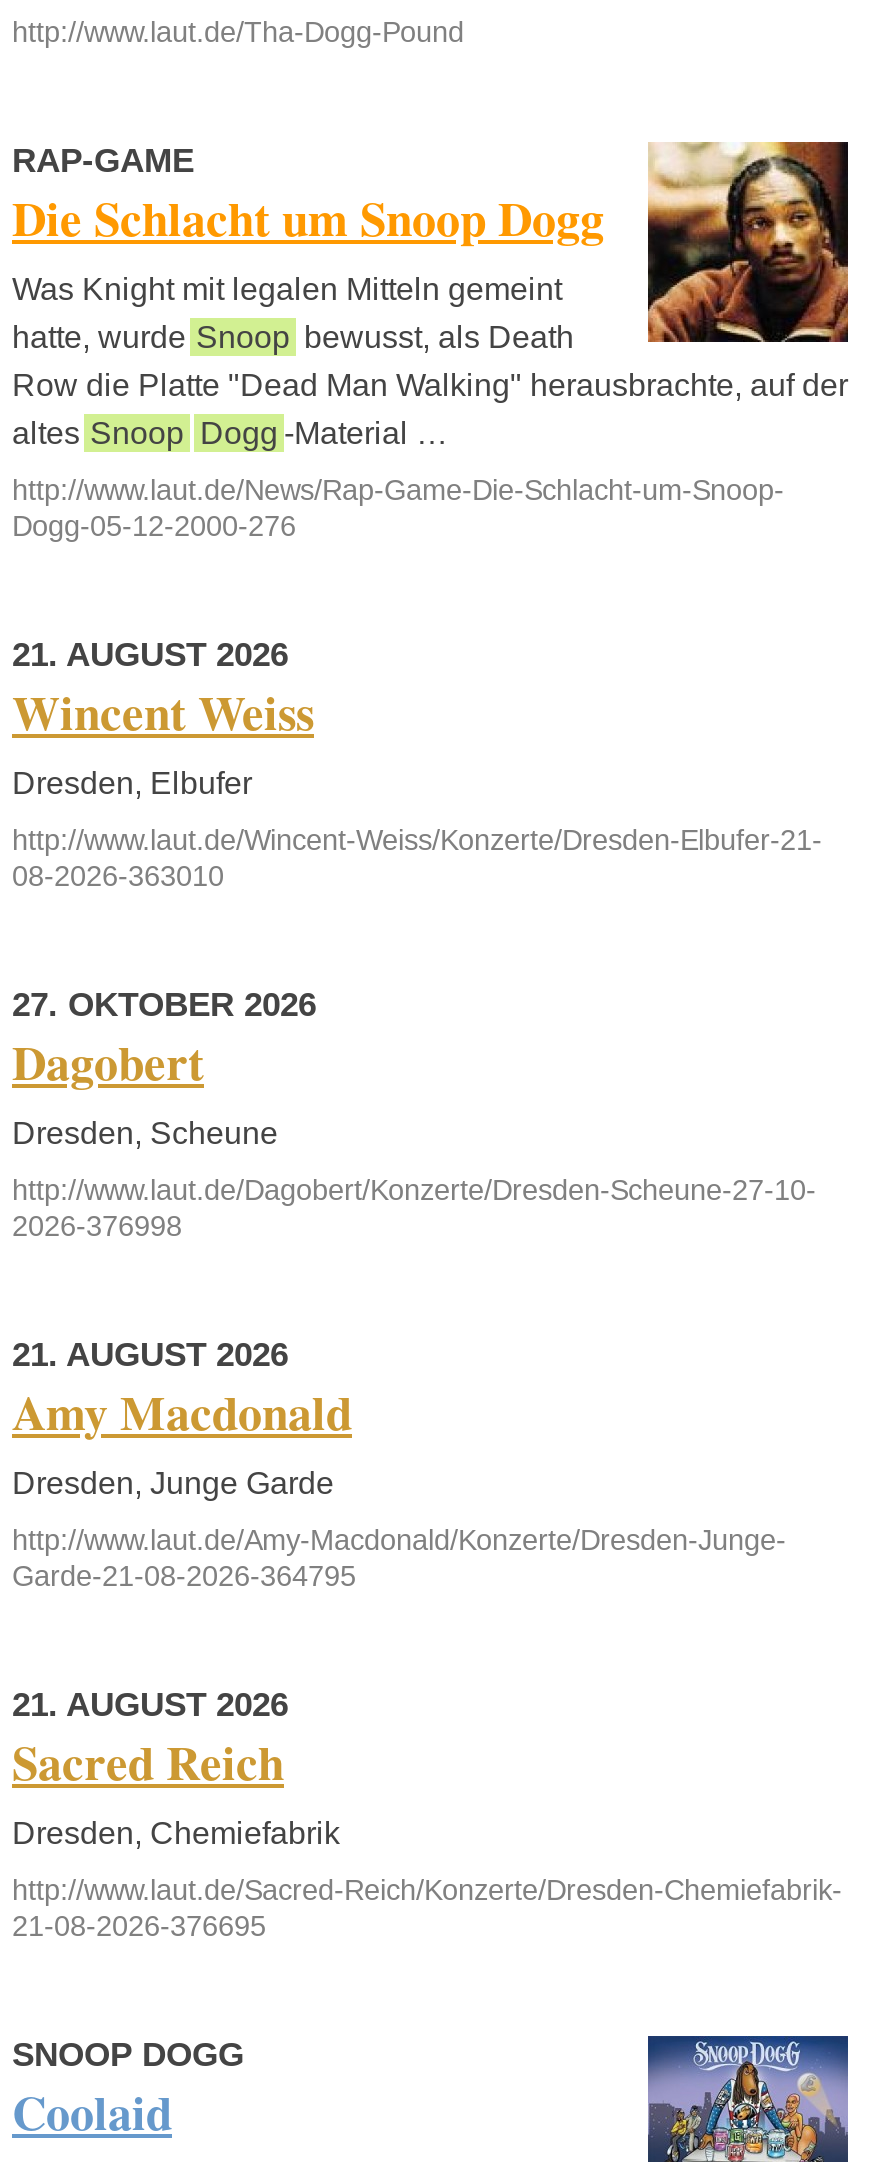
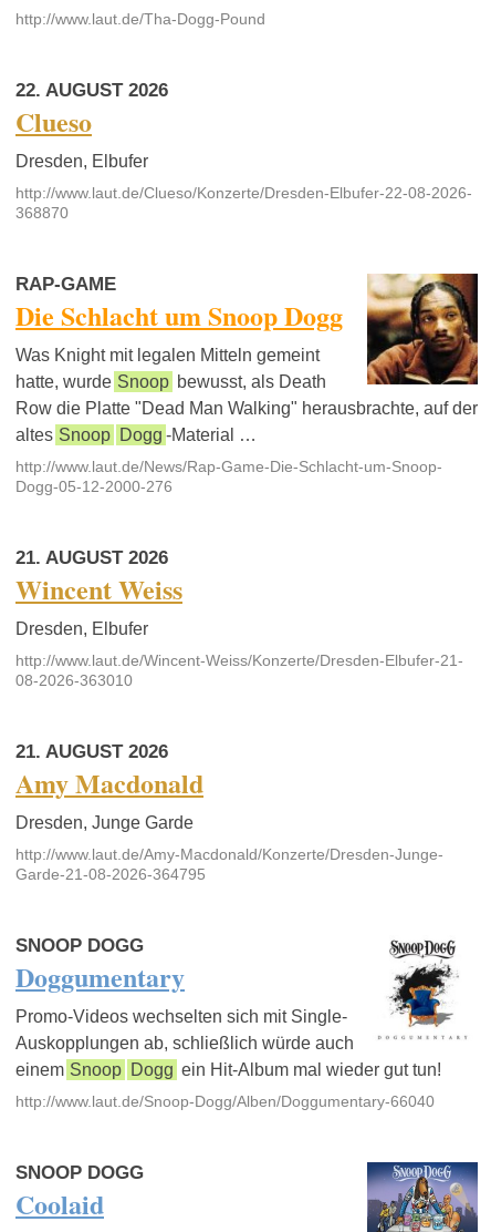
none -> [15,80,472,222] 22. AUGUST 2026 | Clueso | Dresden, Elbufer | http://www.laut.de/Clueso/Konzerte/Dresden-Elbufer-22-08-2026- | 368870
moved [12,138,852,892] -> [15,271,480,689]: [image] | RAP-GAME | Die Schlacht um Snoop Dogg | ... | http://www.laut.de/Wincent-Weiss/Konzerte/Dresden-Elbufer-21- | 08-2026-363010
[12,986,816,1242] 27. OKTOBER 2026 | Dagobert | Dresden, Scheune | http://www.laut.de/Dagobert/Konzerte/Dresden-Scheune-27-10- | 2026-376998 -> none
none -> [389,940,459,1028] [image]
[12,1686,340,1850] 21. AUGUST 2026 | Sacred Reich | Dresden, Chemiefabrik -> [15,935,441,1079] SNOOP DOGG | Doggumentary | Promo-Videos wechselten sich mit Single- | Auskopplungen ab, schließlich würde auch | einem Snoop Dogg ein Hit-Album mal wieder gut tun!
[12,1874,842,1942] http://www.laut.de/Sacred-Reich/Konzerte/Dresden-Chemiefabrik- | 21-08-2026-376695 -> [15,1092,435,1110] http://www.laut.de/Snoop-Dogg/Alben/Doggumentary-66040

